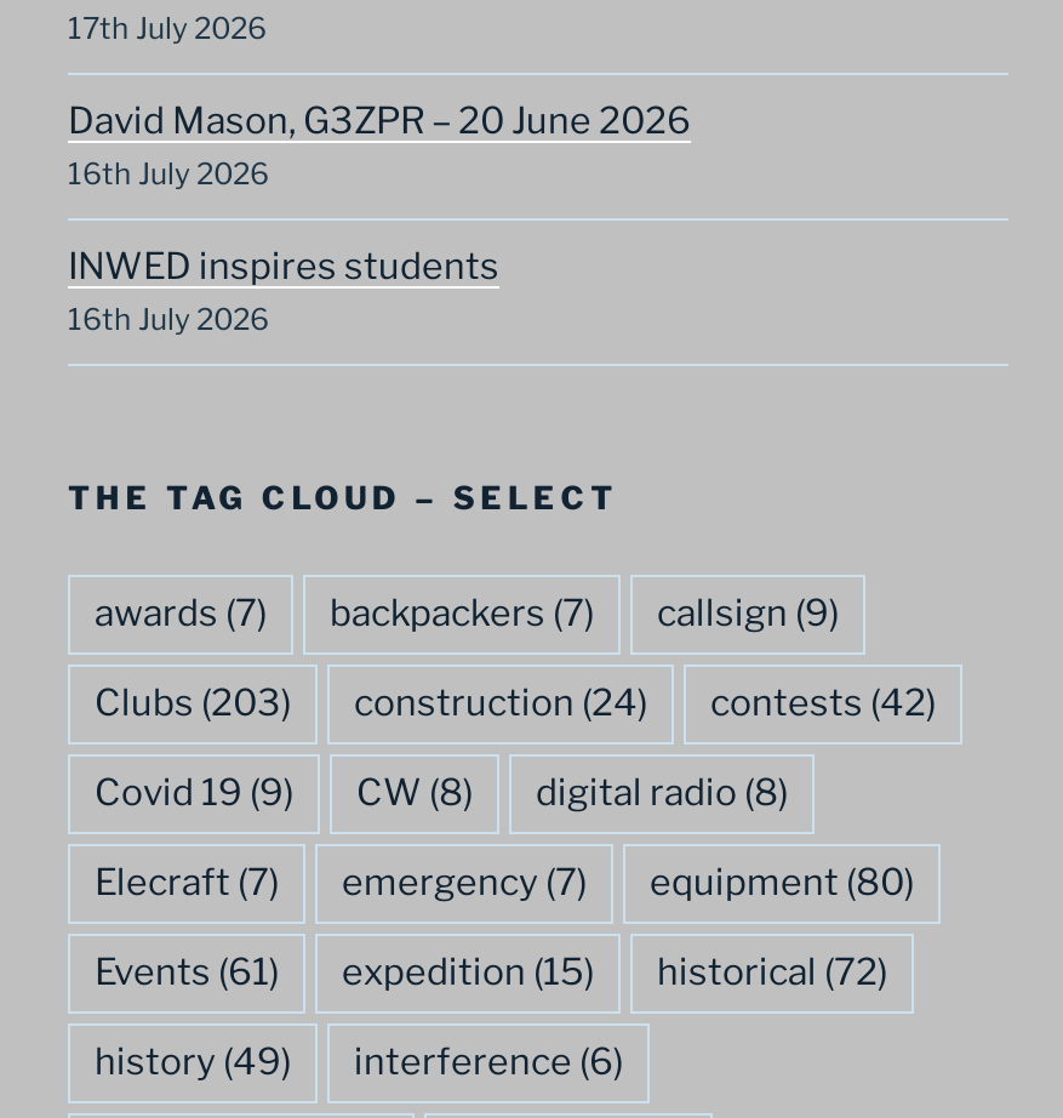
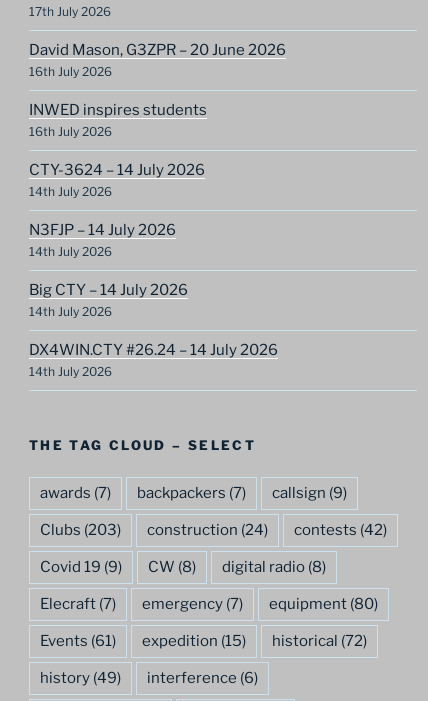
none -> [29,161,278,379] CTY-3624 – 14 July 2026 | 14th July 2026 | N3FJP – 14 July 2026 | 14th July 2026 | Big CTY – 14 July 2026 | 14th July 2026 | DX4WIN.CTY #26.24 – 14 July 2026 | 14th July 2026

